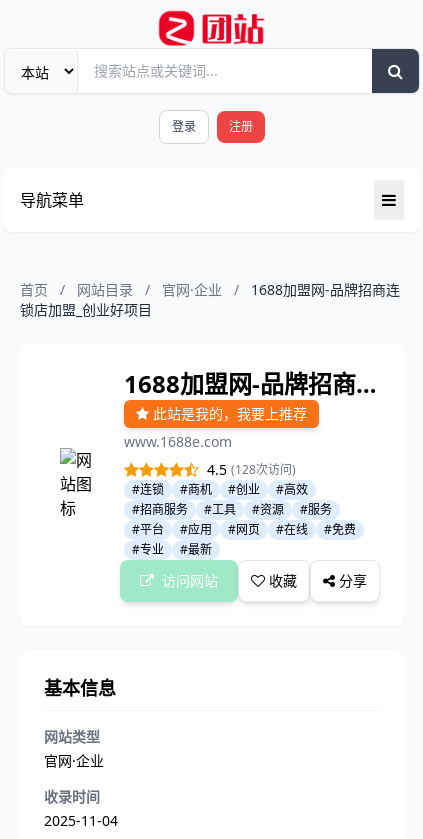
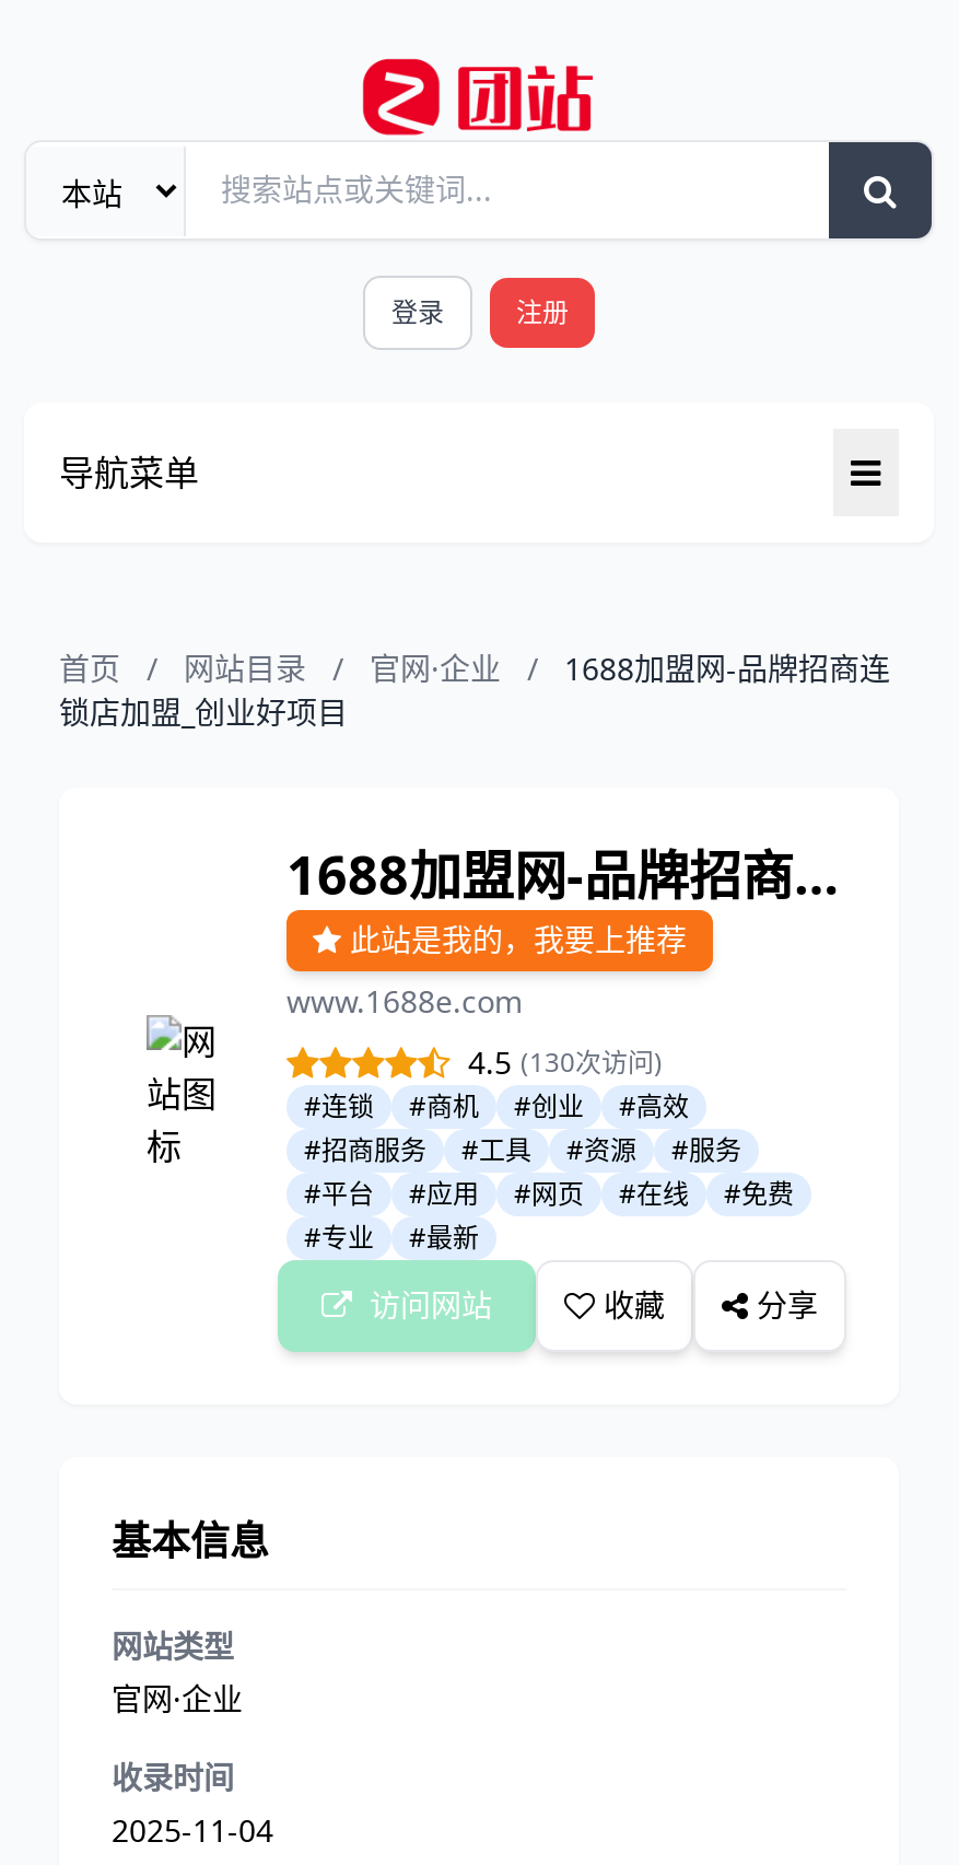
[207,460,296,479] 4.5 (128次访问) -> [468,1041,663,1083] 4.5 (130次访问)

